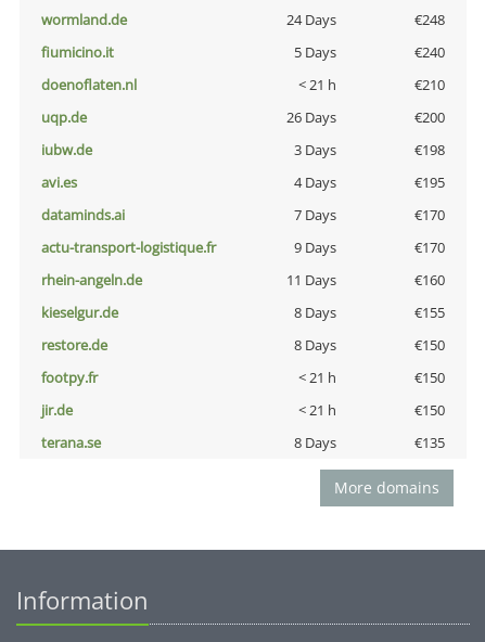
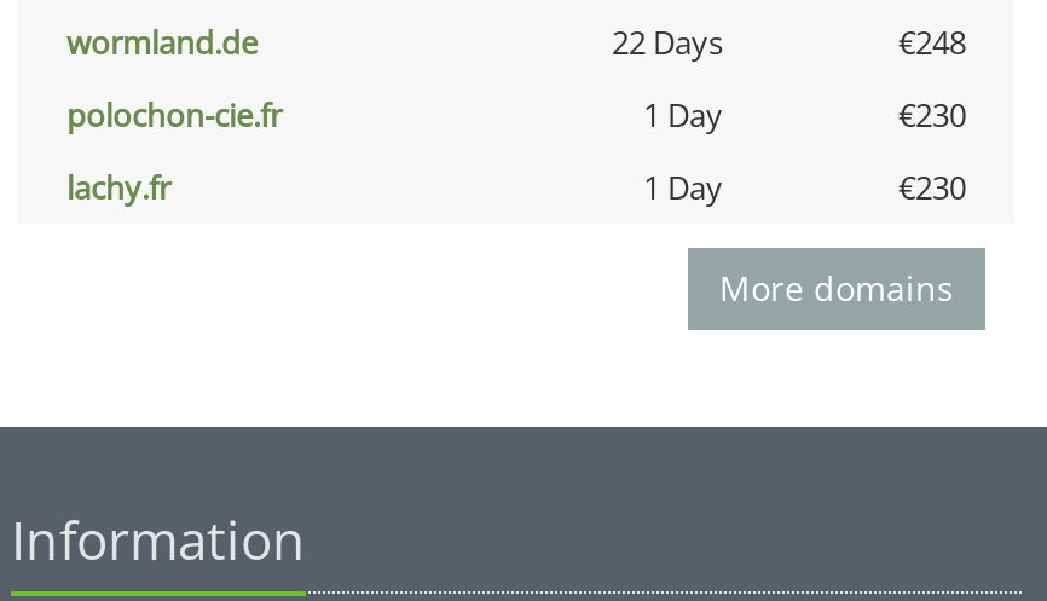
[286,9,336,29] 24 Days -> [612,19,723,63] 22 Days
[41,42,445,452] fiumicino.it | 5 Days | €240 | doenoflaten.nl | < 21 h | €210 | uqp.de | 26 Days | €200 | iubw.de | 3 Days | €198 | avi.es | 4 Days | €195 | dataminds.ai | 7 Days | €170 | actu-transport-logistique.fr | 9 Days | €170 | rhein-angeln.de | 11 Days | €160 | kieselgur.de | 8 Days | €155 | restore.de | 8 Days | €150 | footpy.fr | < 21 h | €150 | jir.de | < 21 h | €150 | terana.se | 8 Days | €135 -> [66,92,966,208] polochon-cie.fr | 1 Day | €230 | lachy.fr | 1 Day | €230

